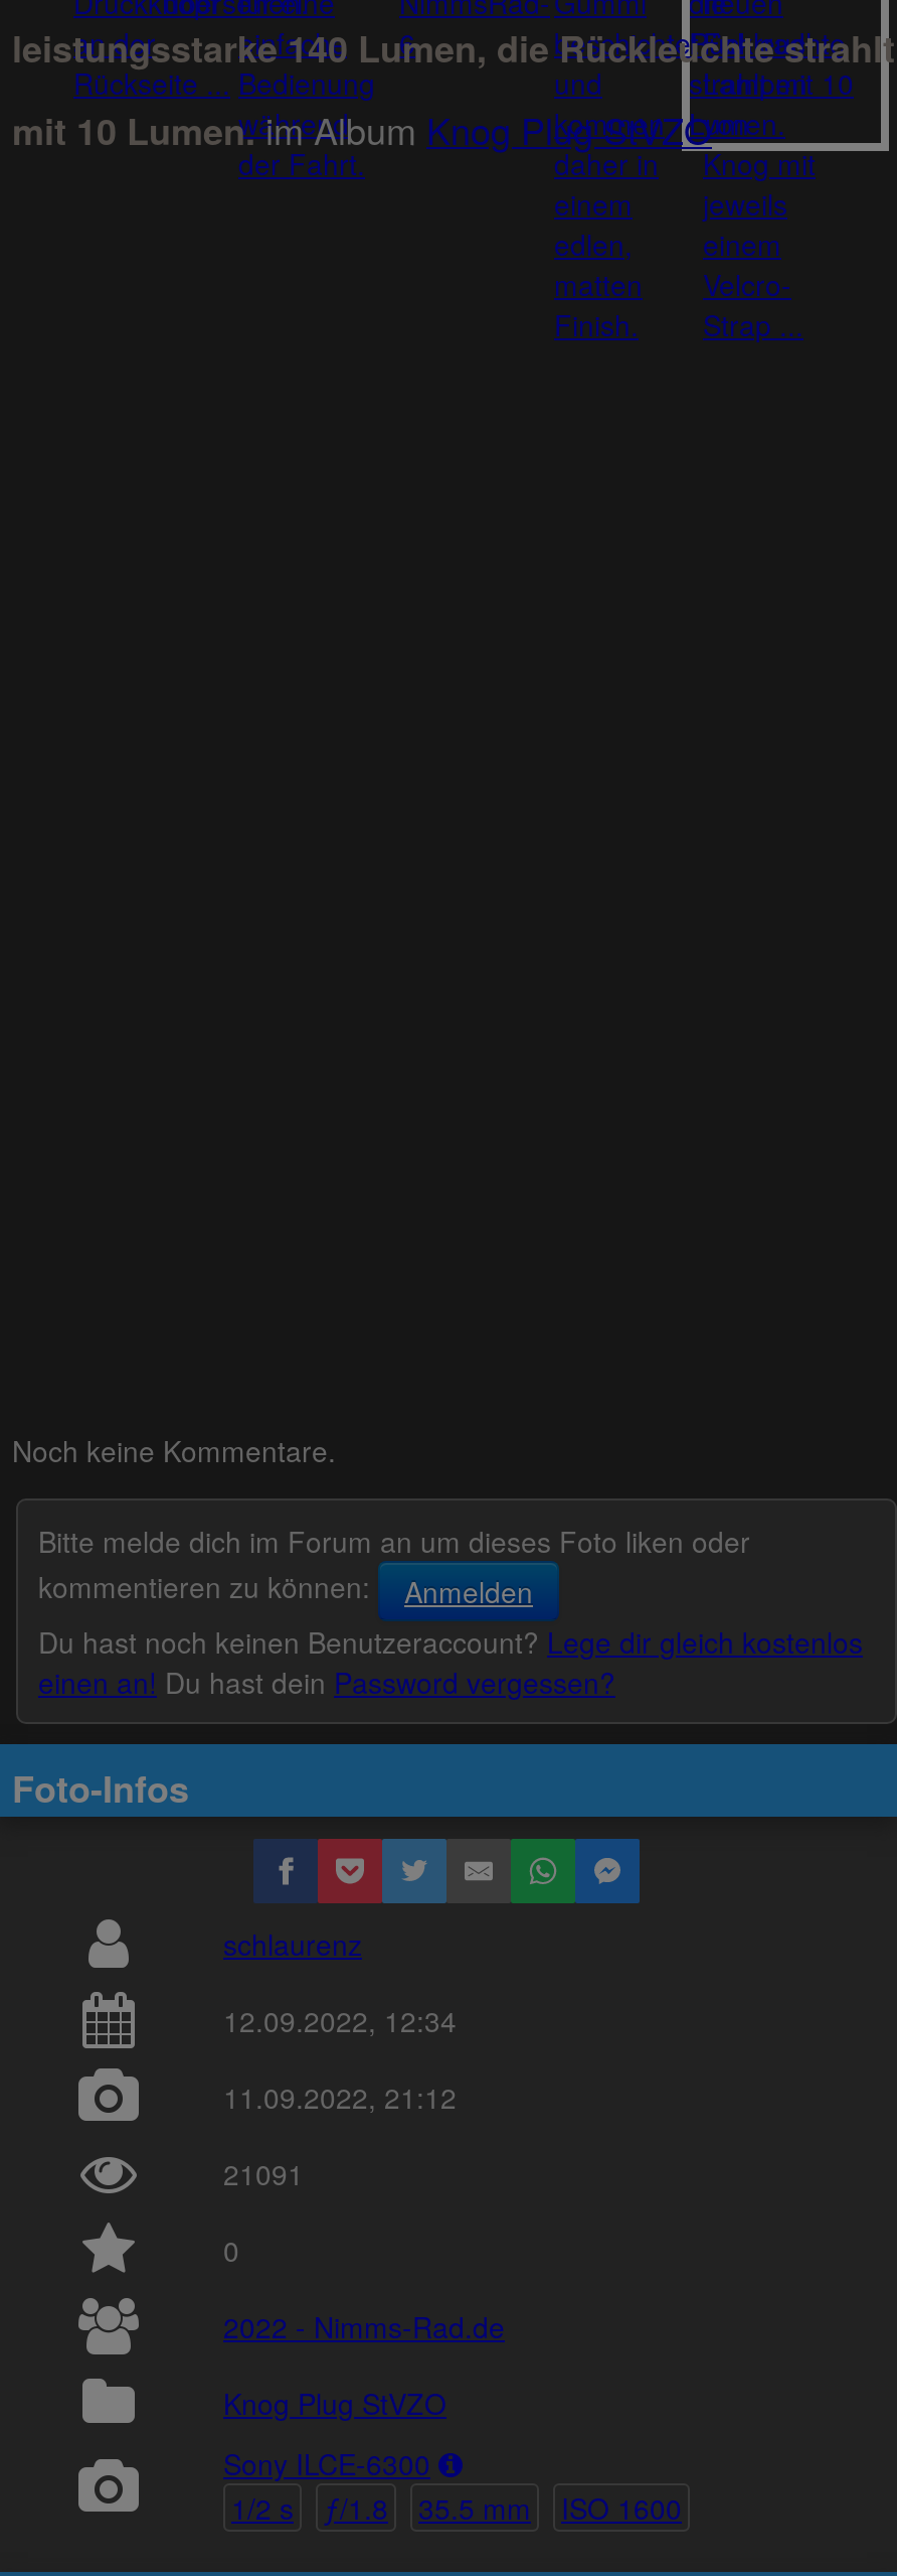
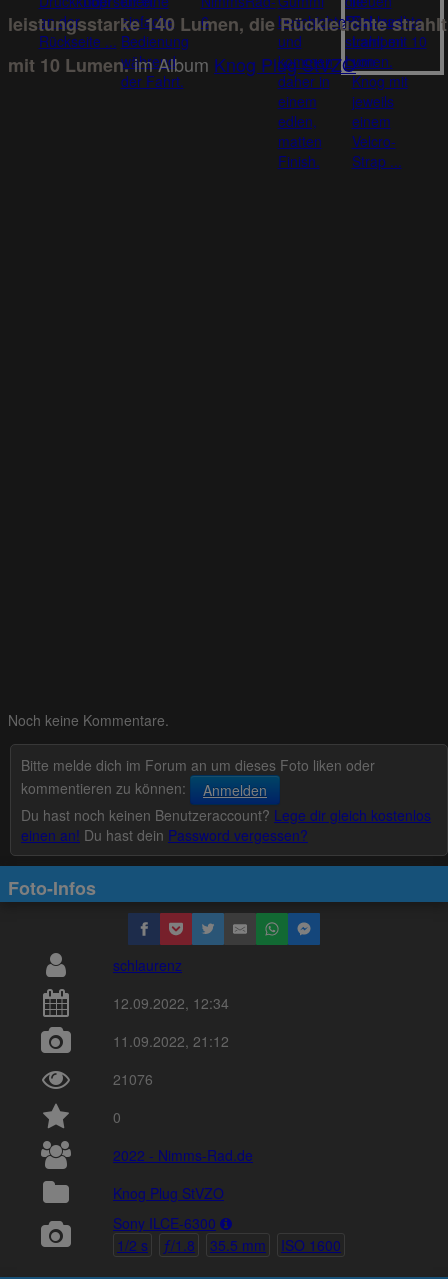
[223,2153,304,2193] 21091 -> [113,1069,153,1089] 21076

